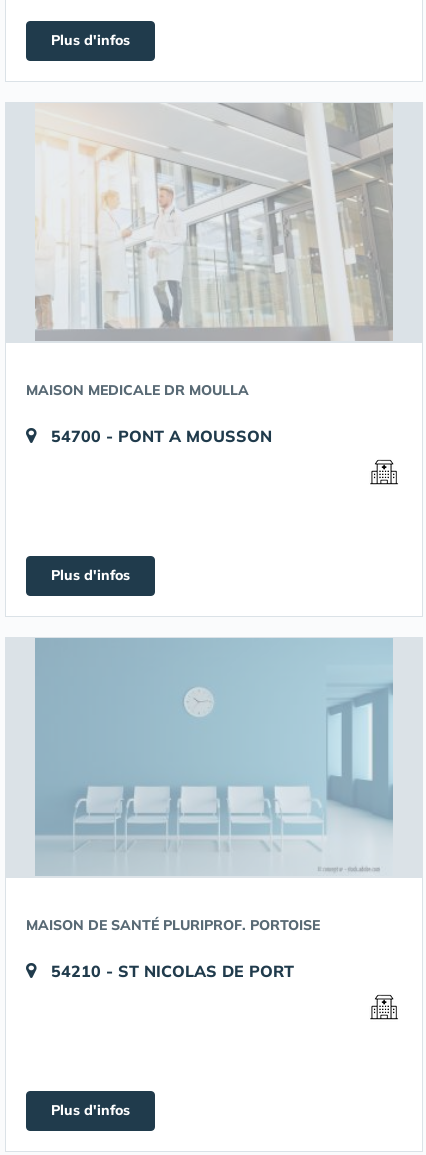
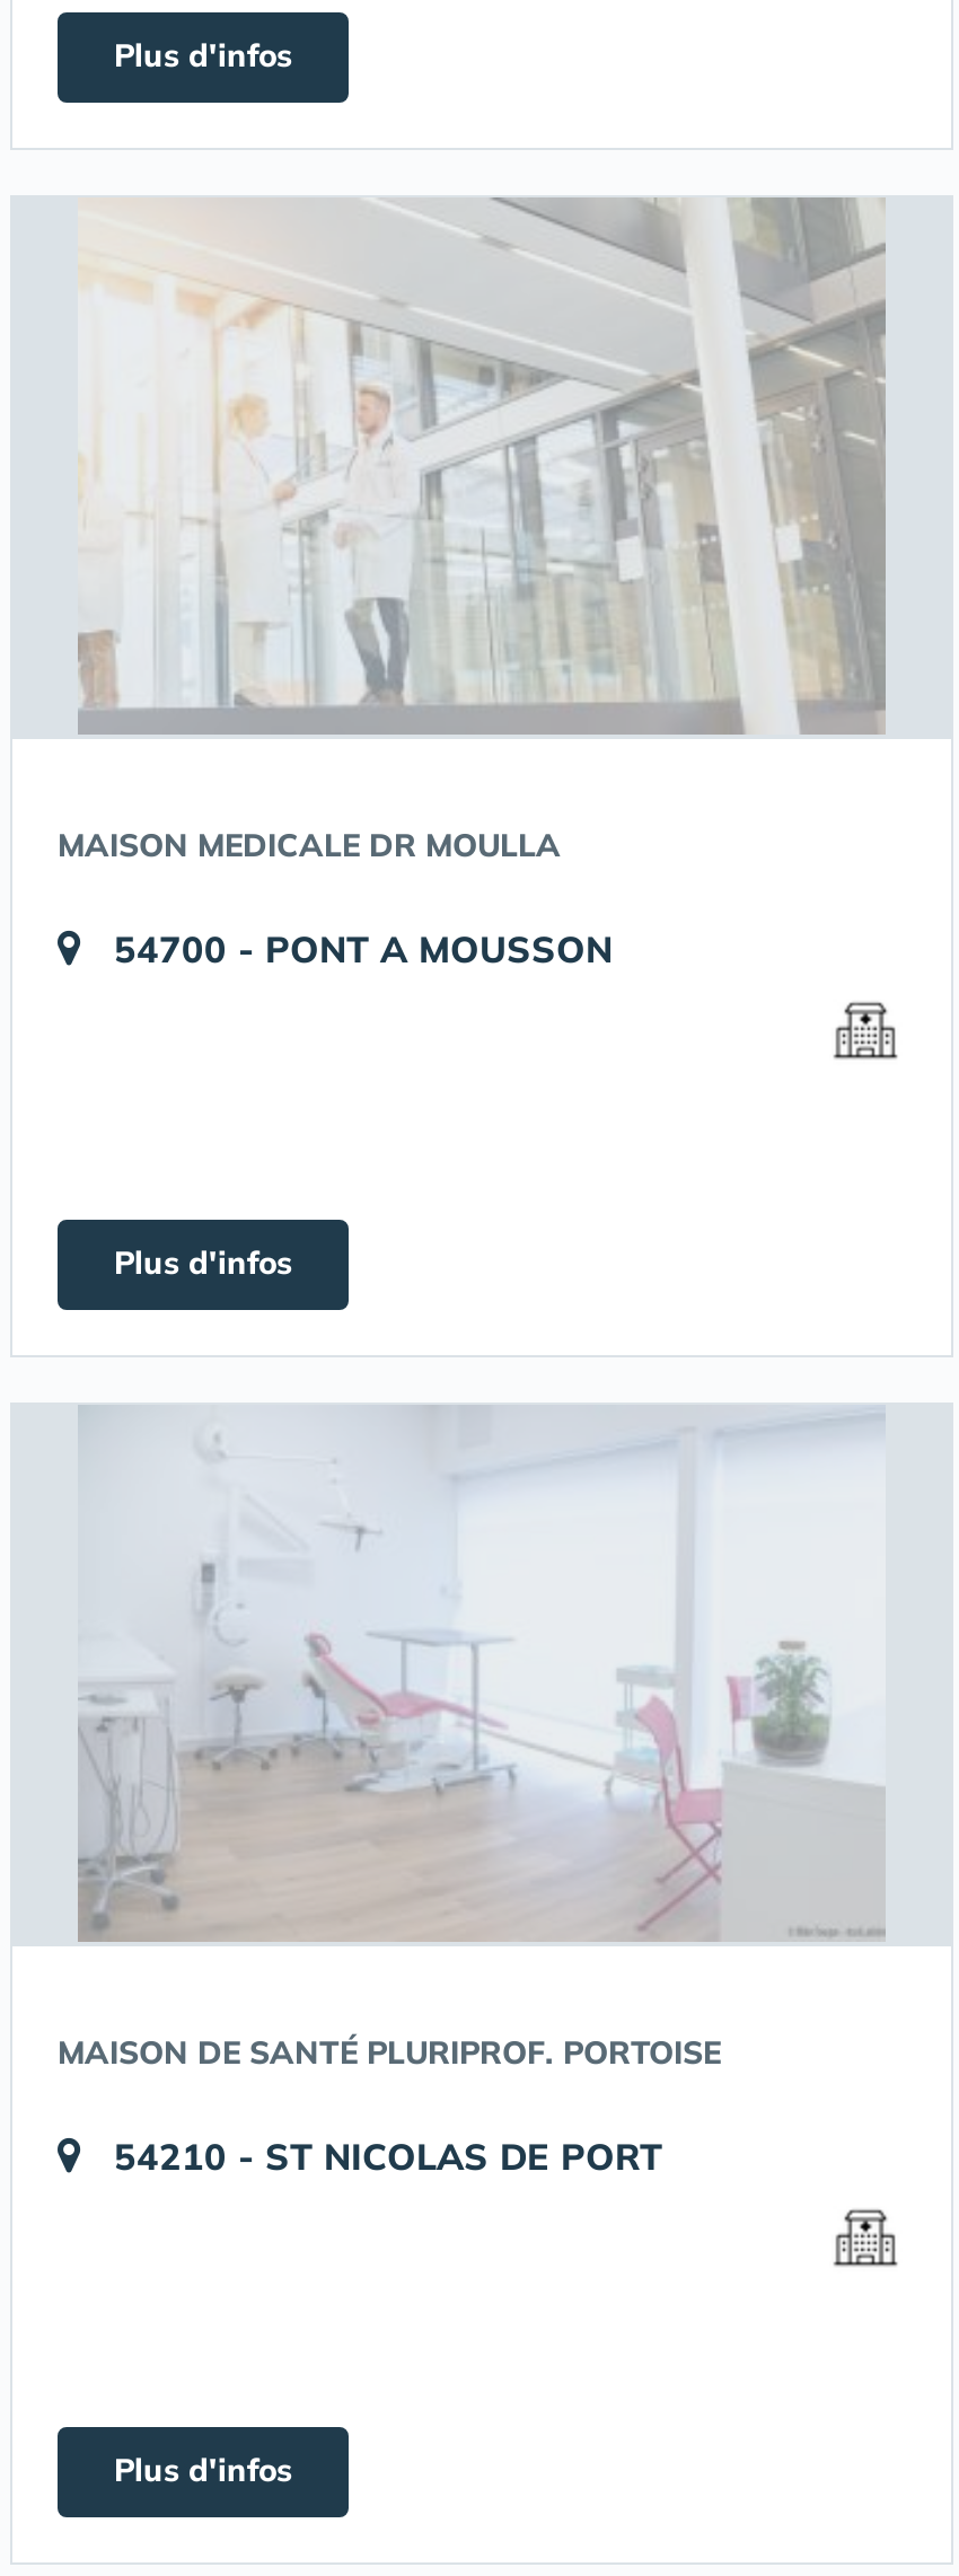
[35,638,394,875] [image] -> [80,1407,886,1942] [image]

